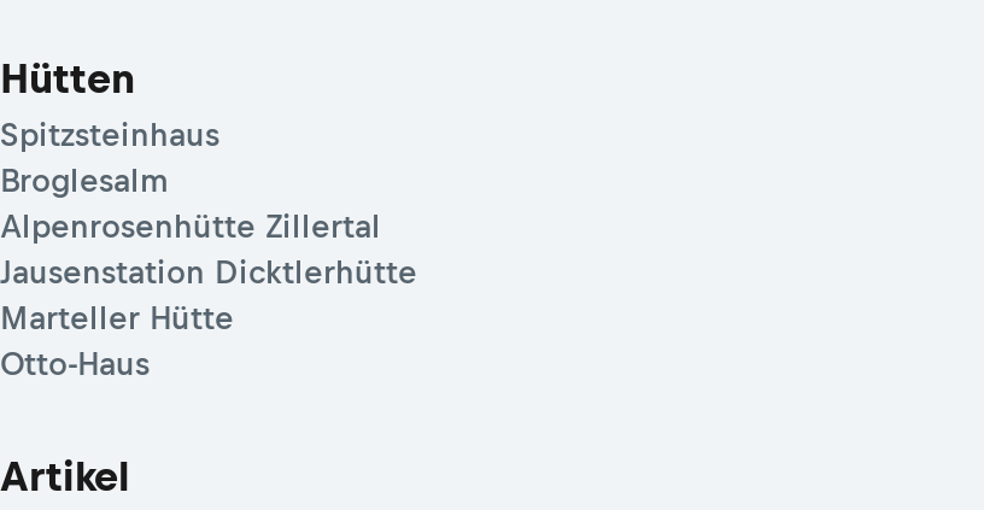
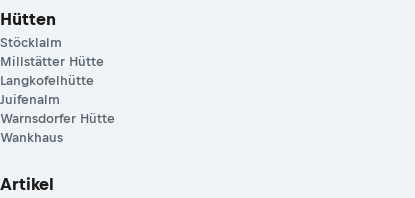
[0,117,417,382] Spitzsteinhaus | Broglesalm | Alpenrosenhütte Zillertal | Jausenstation Dicktlerhütte | Marteller Hütte | Otto-Haus -> [0,35,115,145] Stöcklalm | Millstätter Hütte | Langkofelhütte | Juifenalm | Warnsdorfer Hütte | Wankhaus

